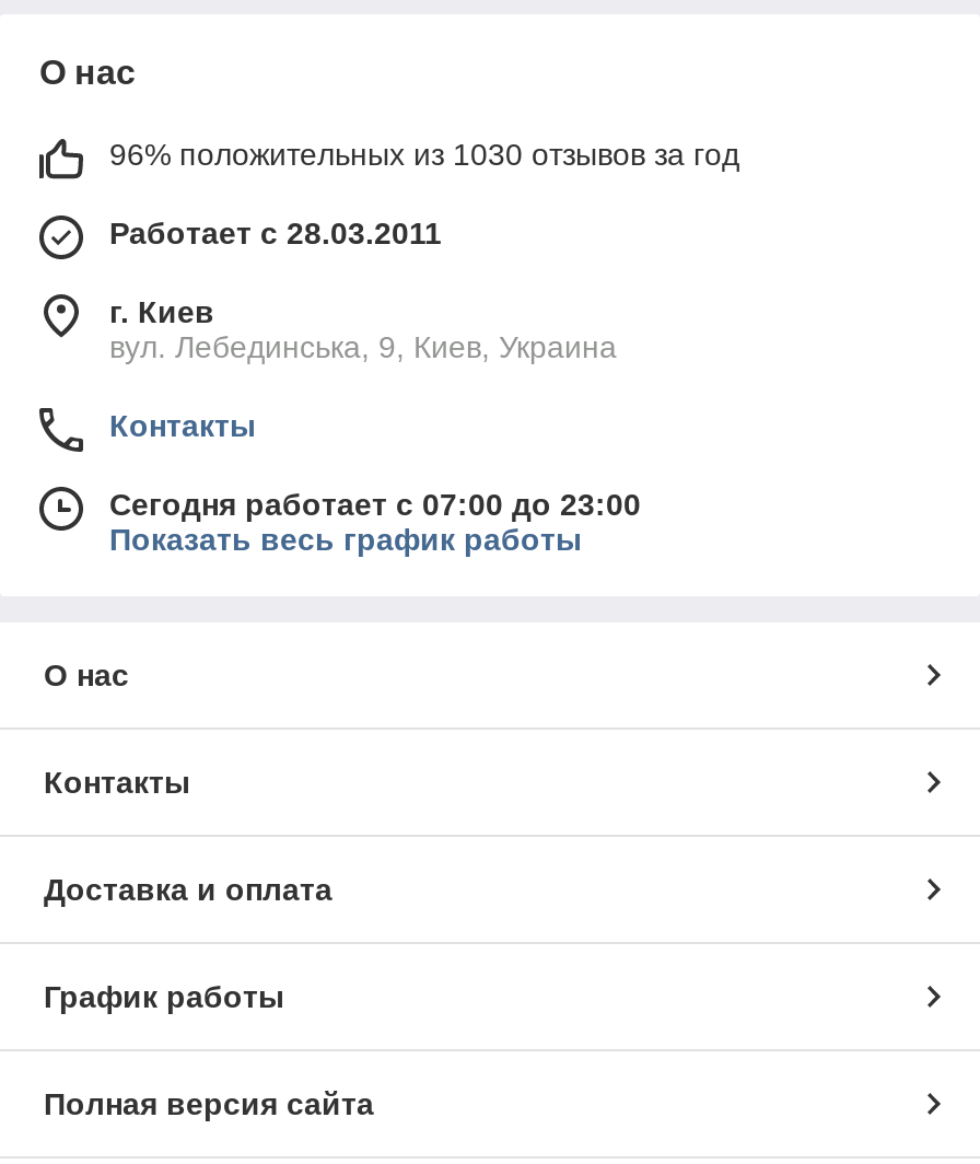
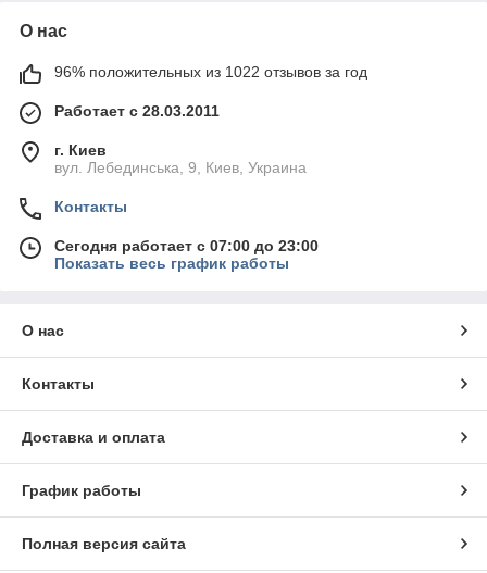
[109,137,739,172] 96% положительных из 1030 отзывов за год -> [54,63,367,80] 96% положительных из 1022 отзывов за год

